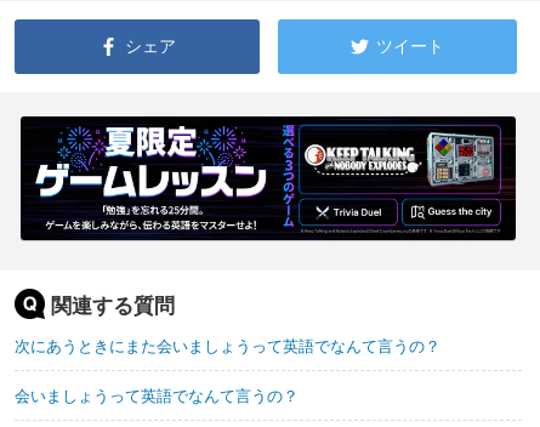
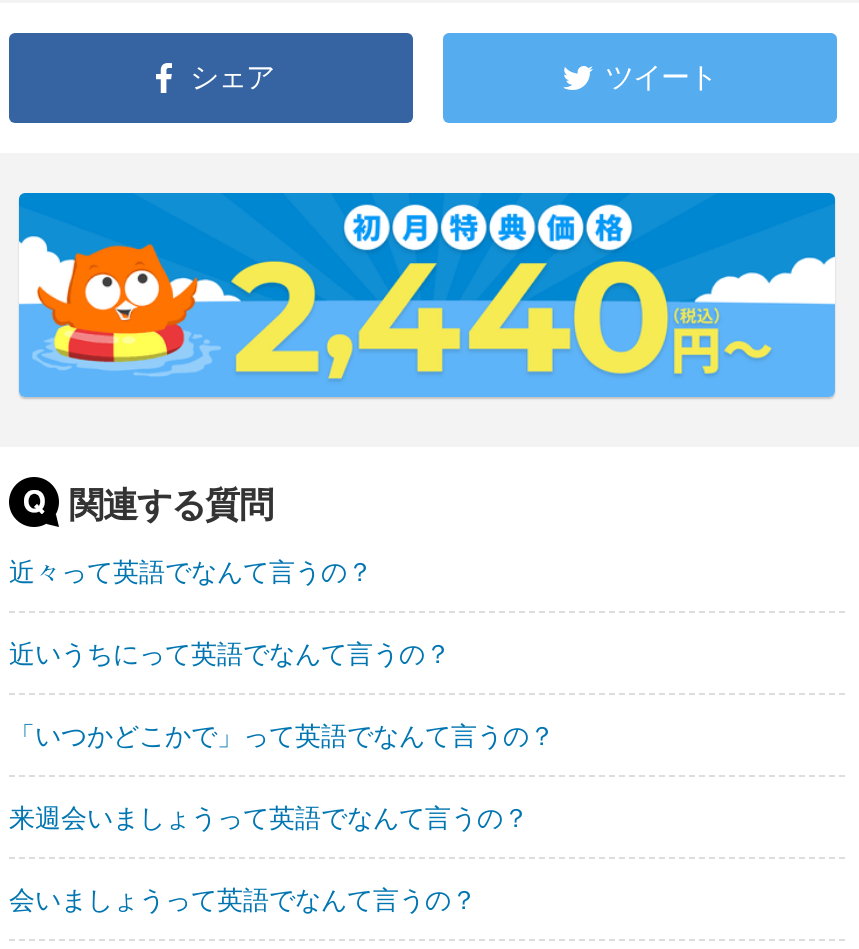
[19,115,517,241] [image] -> [17,191,837,399] [image]
[15,334,440,356] 次にあうときにまた会いましょうって英語でなんて言うの？ -> [9,552,555,834] 近々って英語でなんて言うの？ | 近いうちにって英語でなんて言うの？ | 「いつかどこかで」って英語でなんて言うの？ | 来週会いましょうって英語でなんて言うの？

